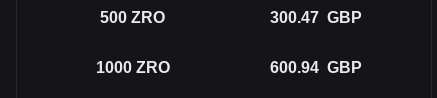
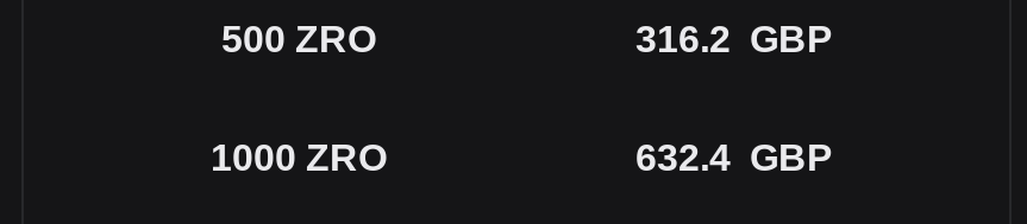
[269,9,361,26] 300.47 GBP -> [635,19,833,59] 316.2 GBP
[269,59,361,76] 600.94 GBP -> [635,137,833,178] 632.4 GBP

